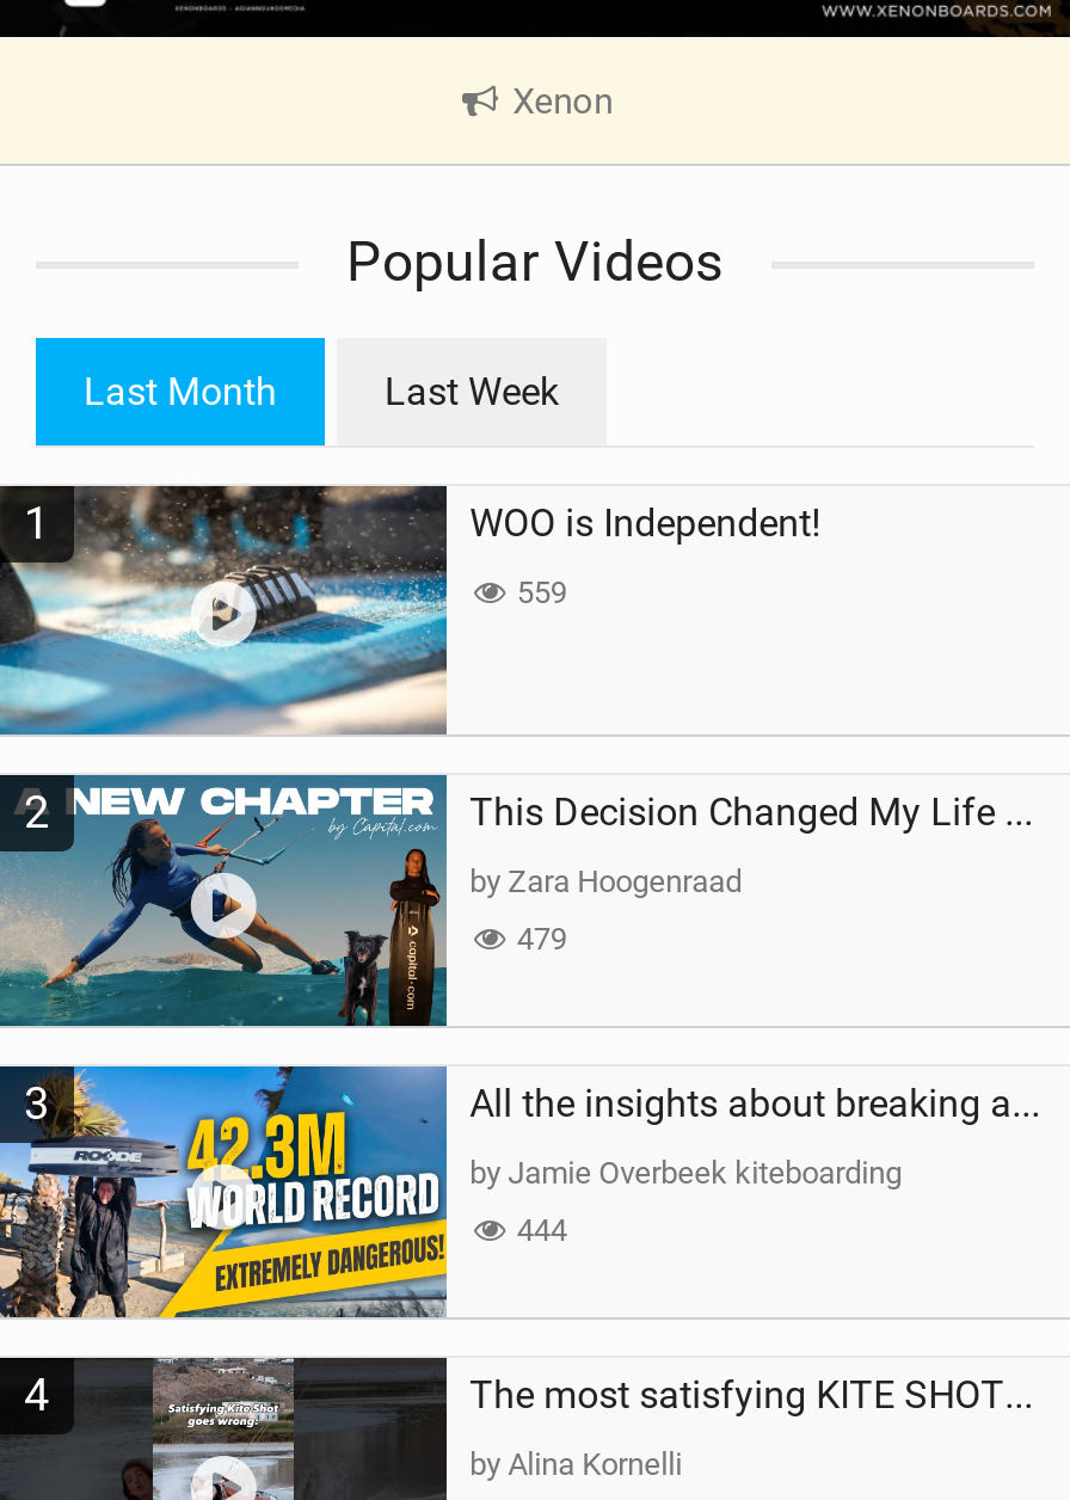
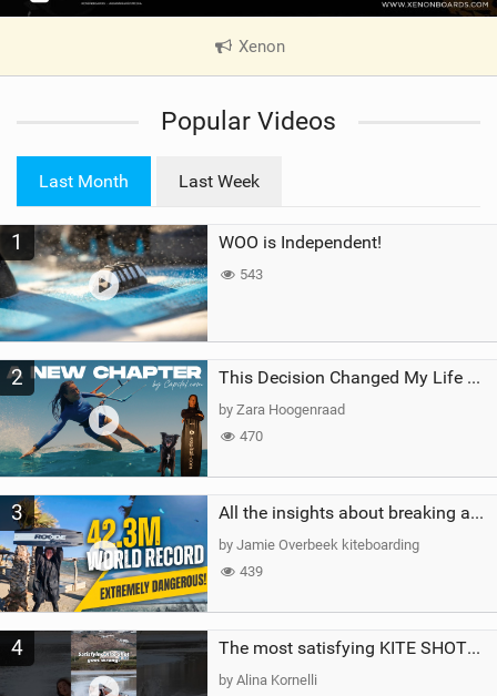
[510,573,567,609] 559 -> [237,266,263,283] 543
[510,922,567,958] 479 -> [237,428,263,445] 470
[510,1213,567,1249] 444 -> [237,563,263,580] 439

